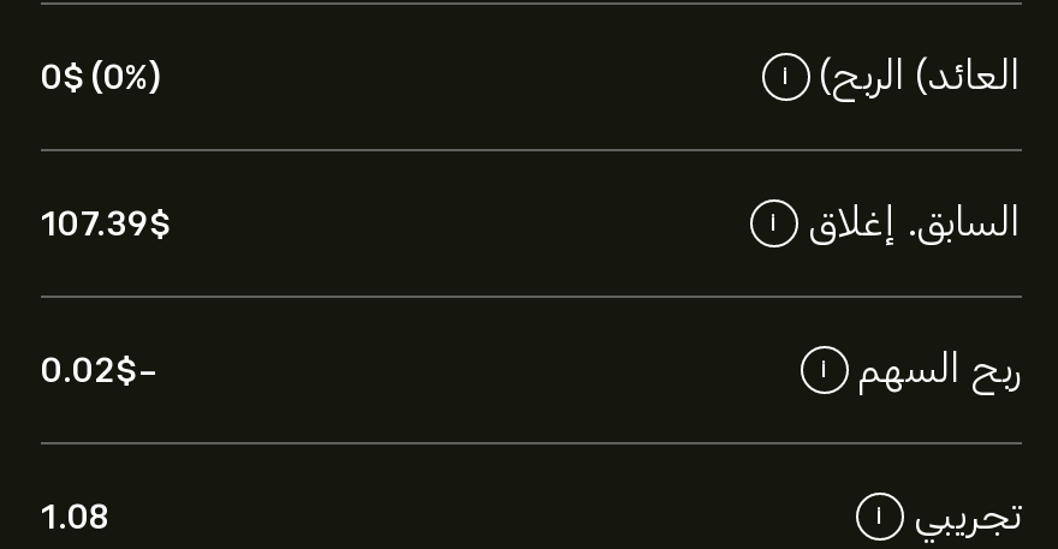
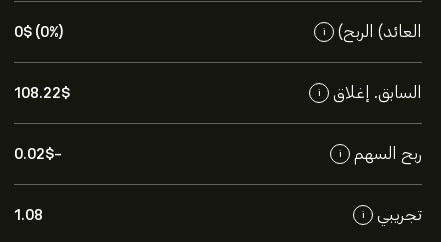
[41,204,171,243] 107.39$ -> [14,85,70,101] 108.22$

